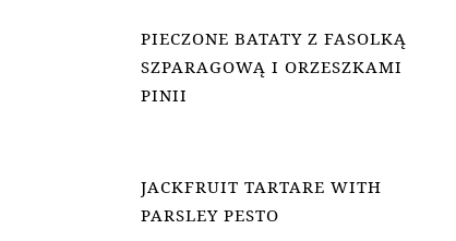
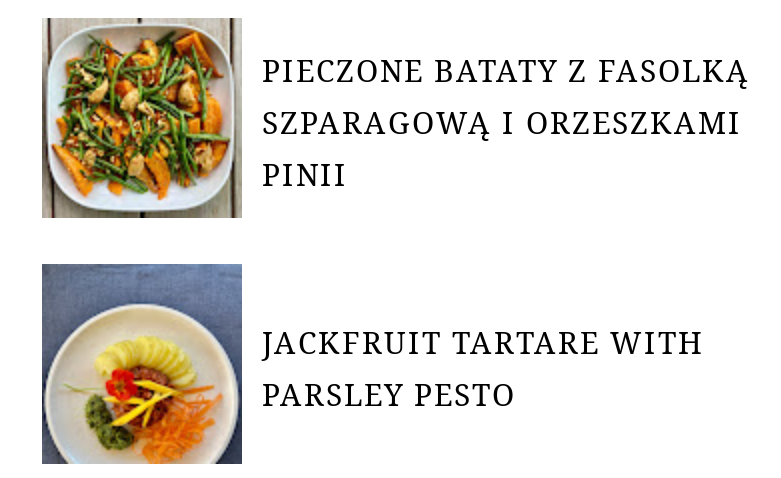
none -> [40,16,244,220] [image]
none -> [40,262,244,466] [image]

